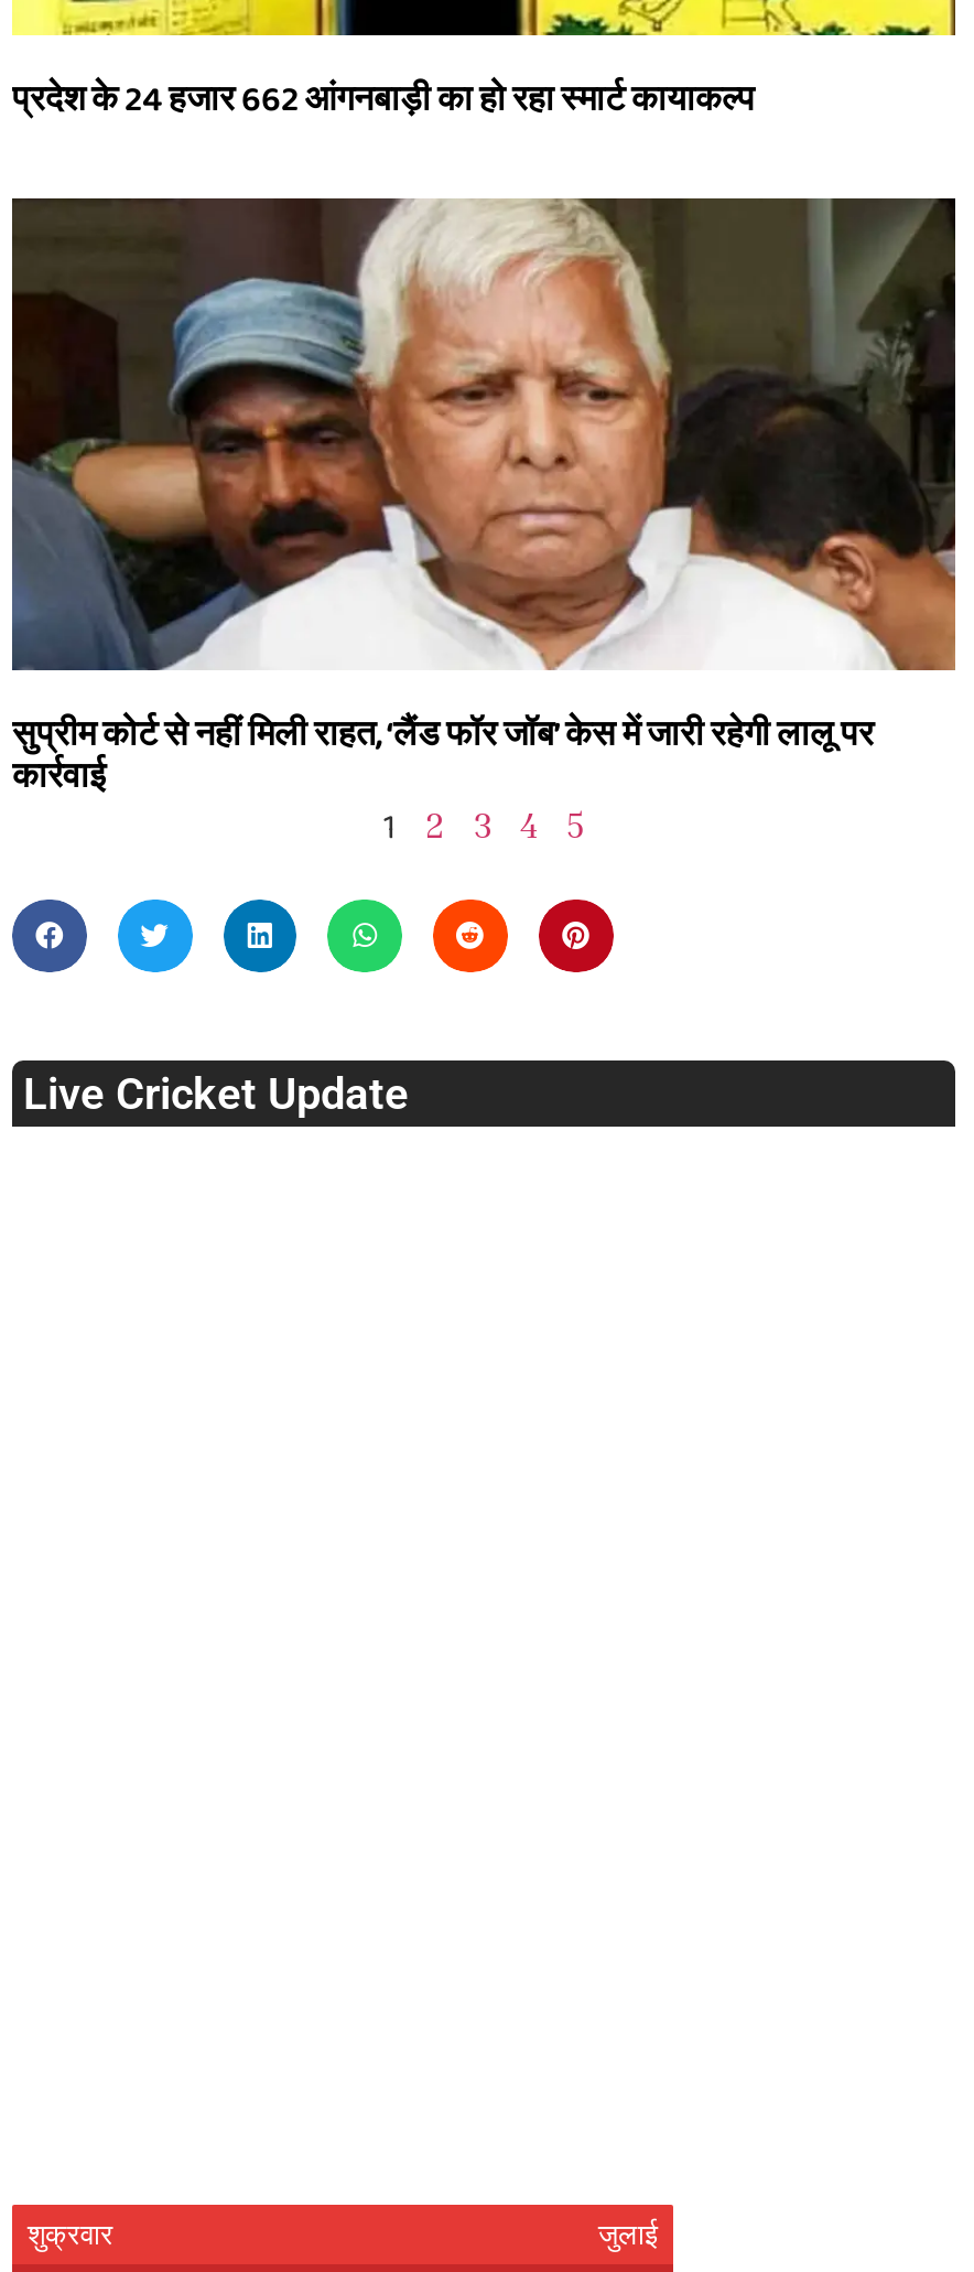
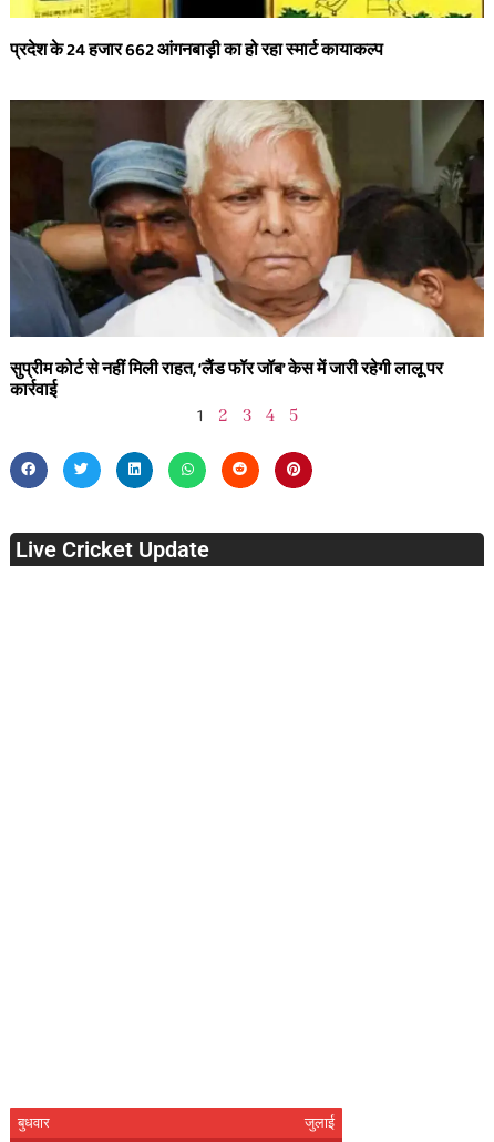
[28,2219,113,2252] शुक्रवार -> [18,1115,50,1131] बुधवार

